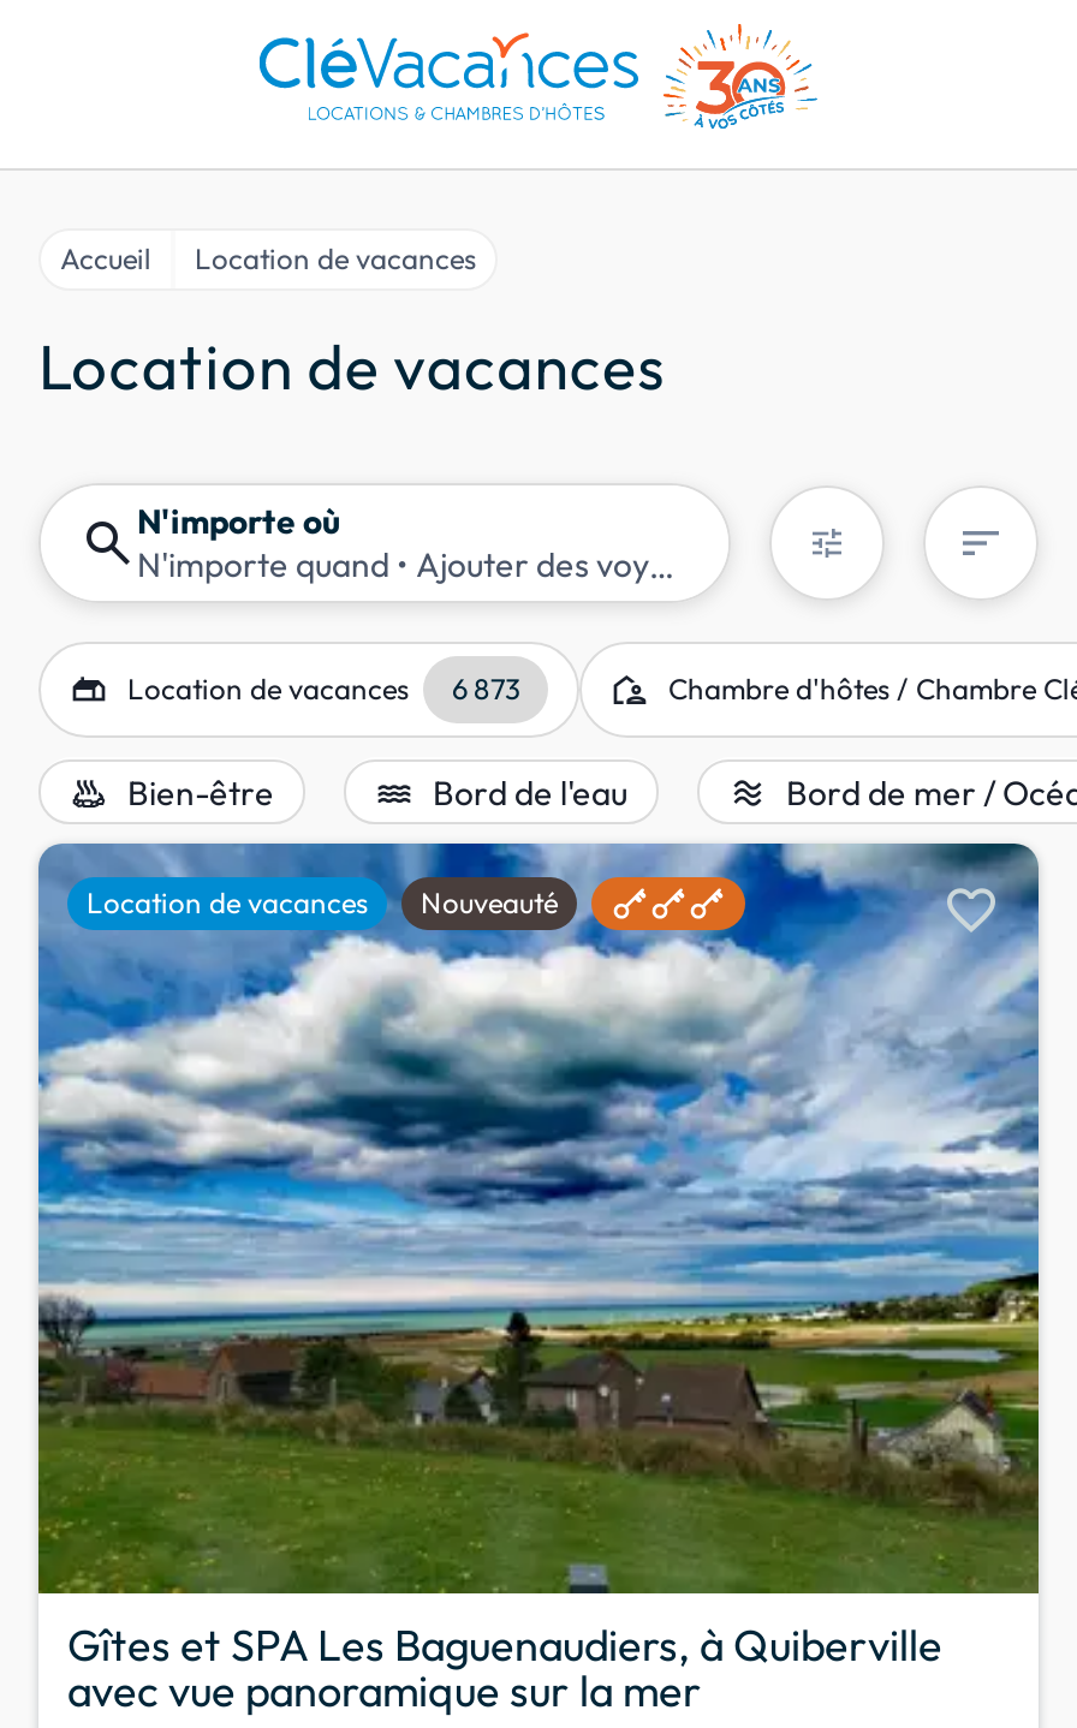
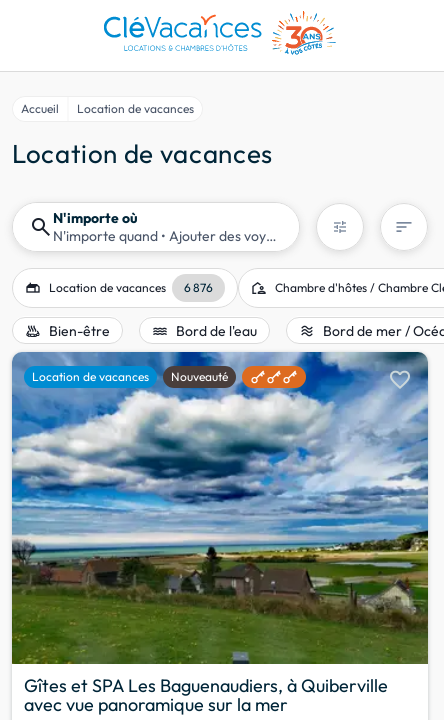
[452,671,519,707] 6 873 -> [184,280,213,295] 6 876

